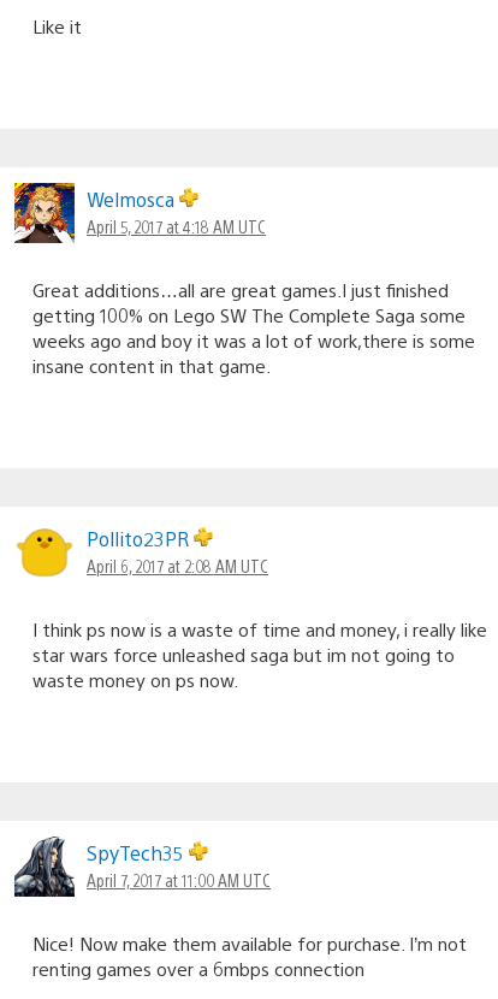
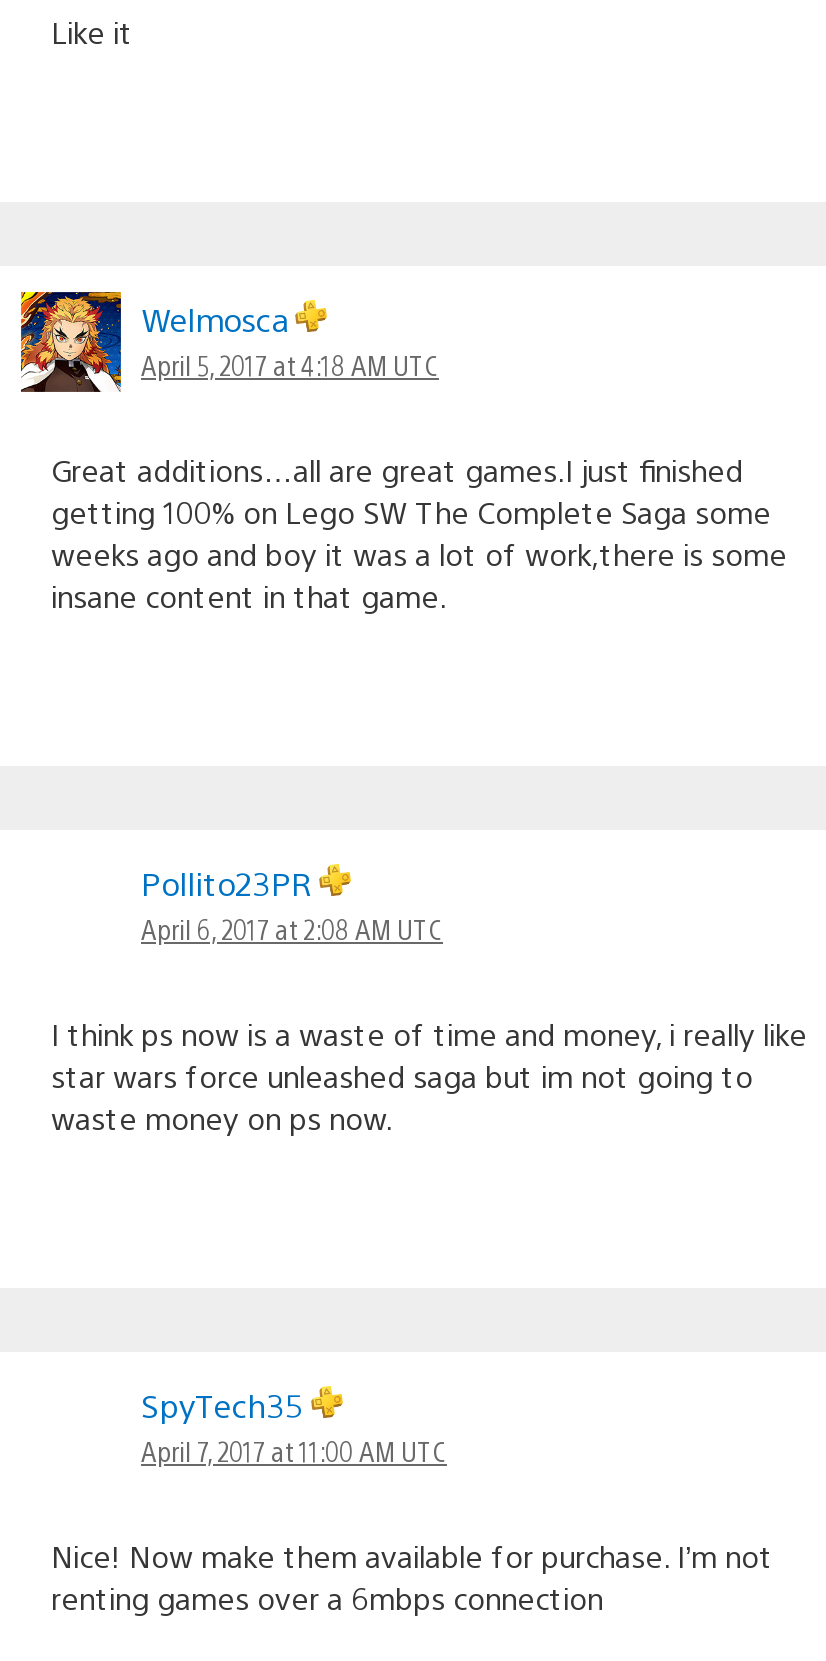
[16,527,73,578] [image] -> none
[13,835,76,898] [image] -> none

